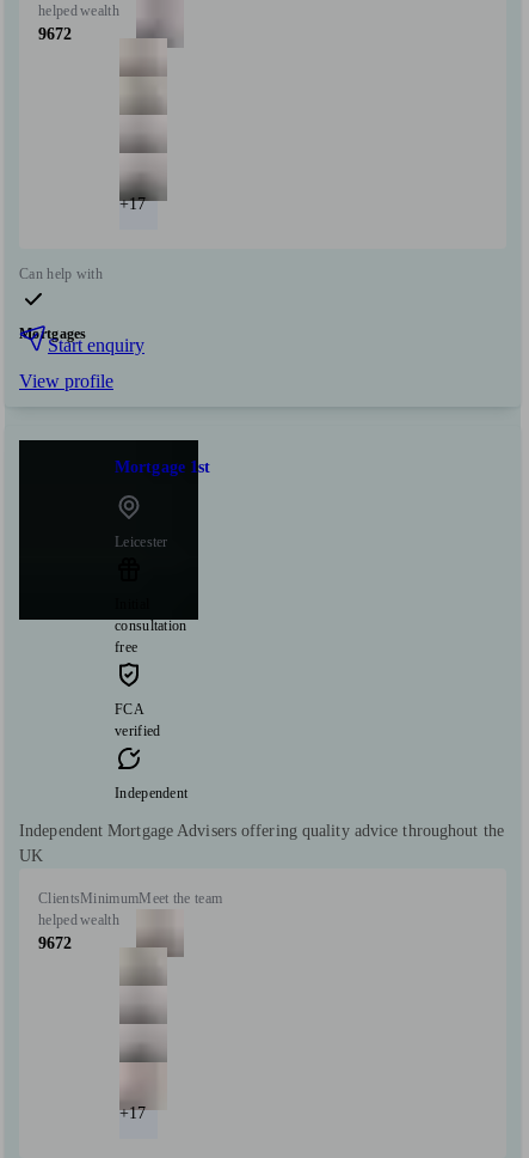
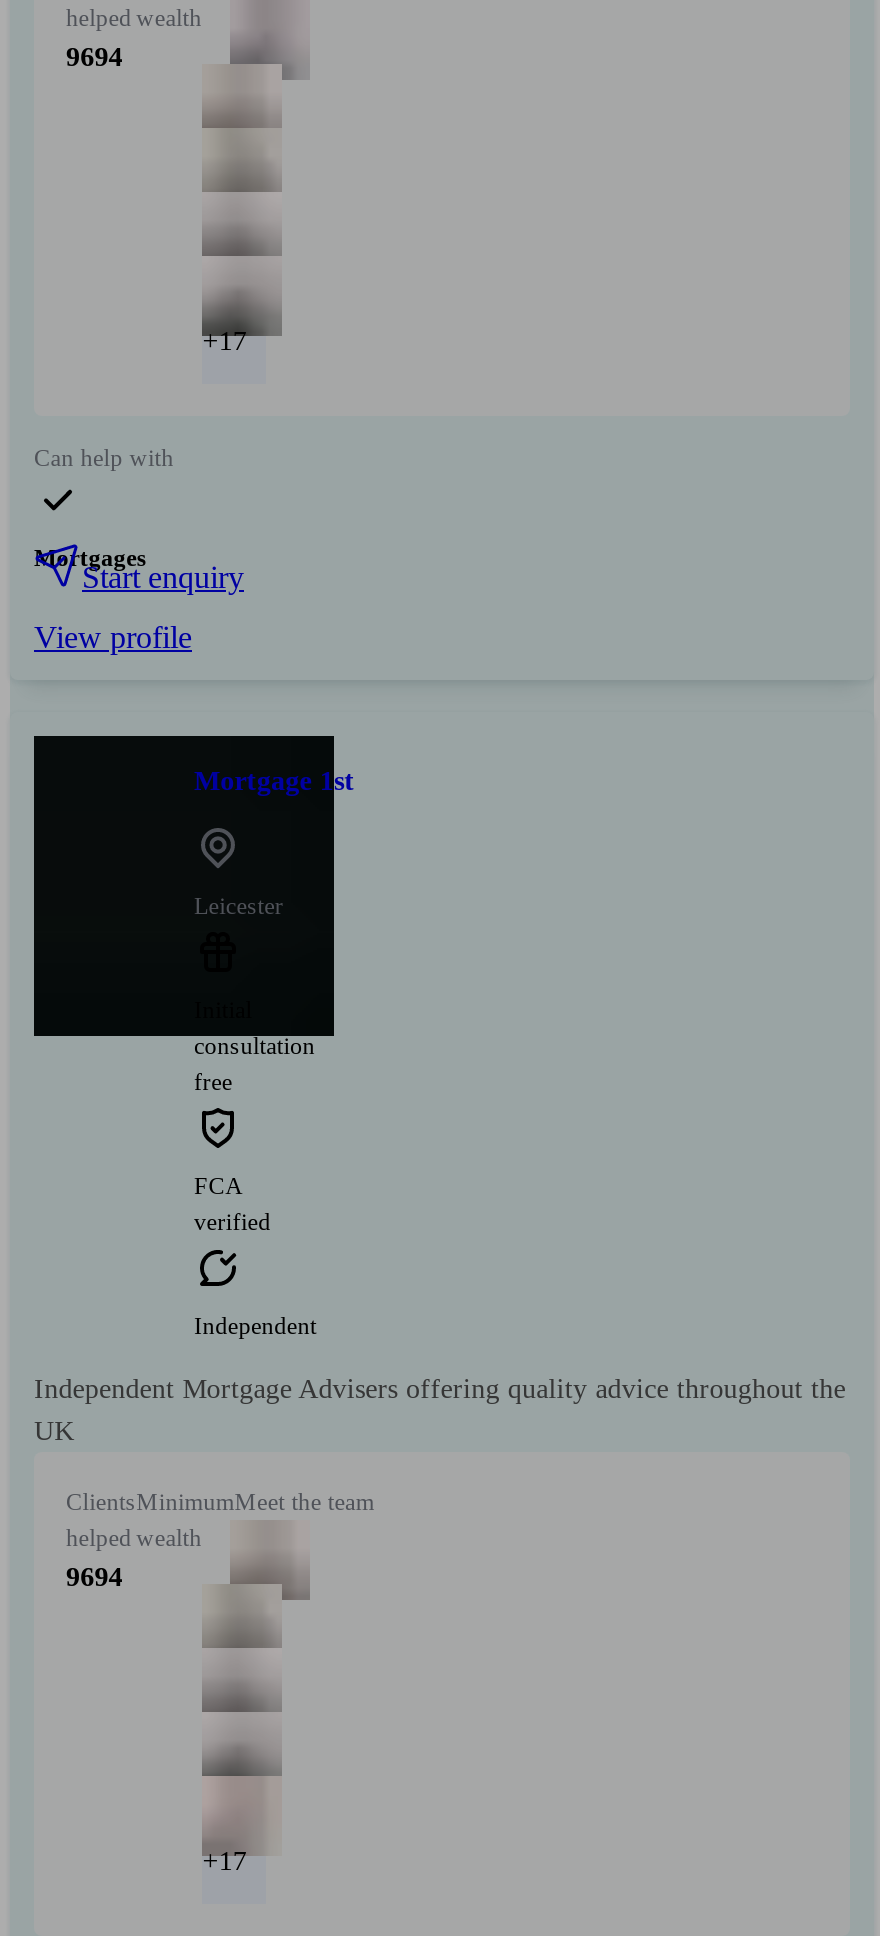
[38,25,72,43] 9672 -> [66,42,123,72] 9694
[38,935,72,952] 9672 -> [66,1562,123,1592] 9694

